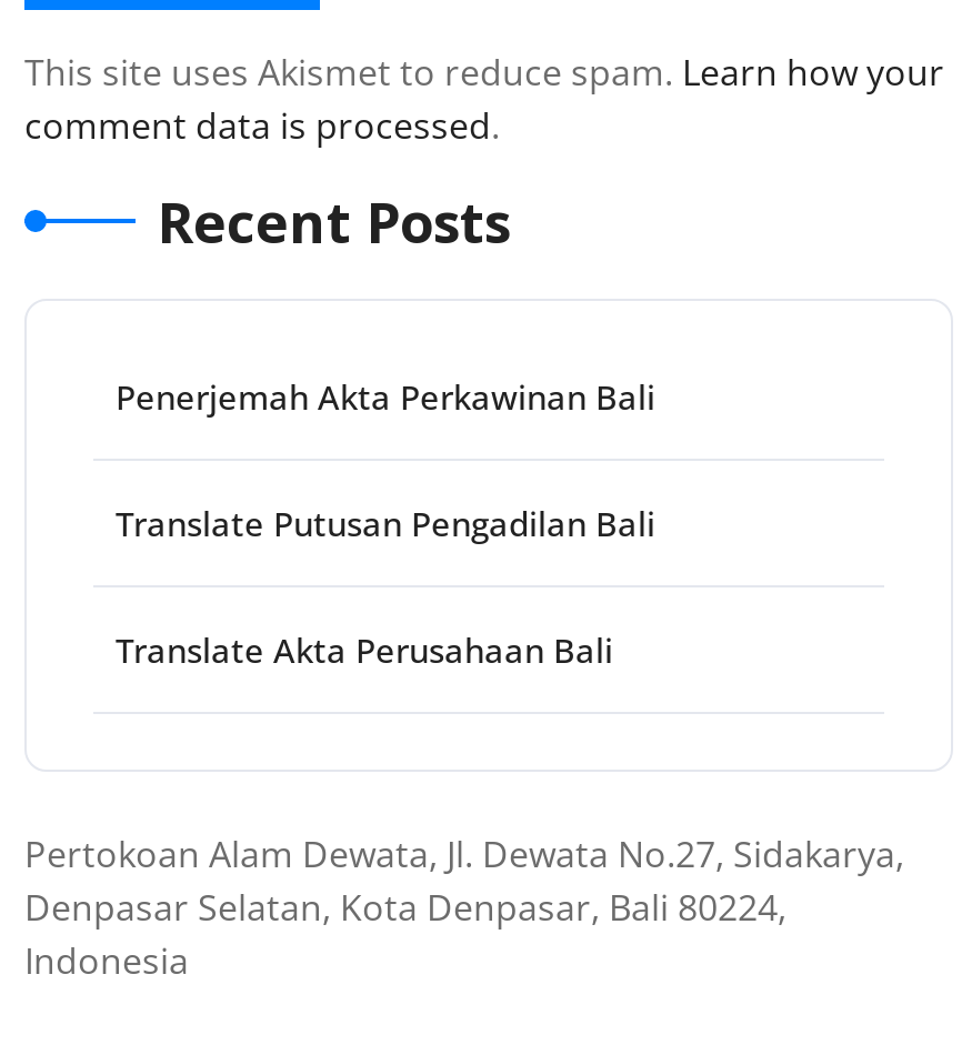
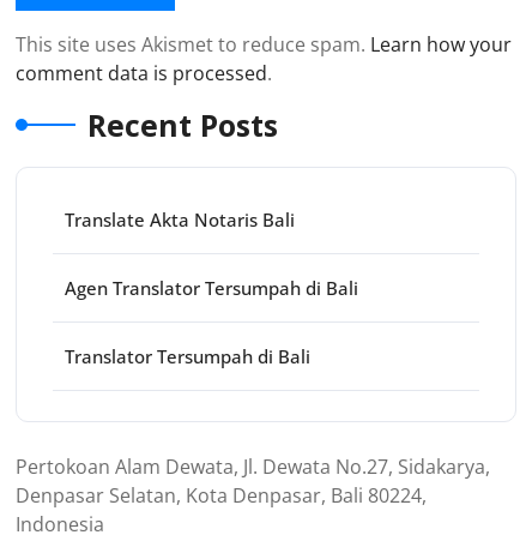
[116,374,655,419] Penerjemah Akta Perkawinan Bali -> [65,208,295,232] Translate Akta Notaris Bali
[116,501,655,545] Translate Putusan Pengadilan Bali -> [65,276,358,300] Agen Translator Tersumpah di Bali
[116,627,613,672] Translate Akta Perusahaan Bali -> [65,344,310,368] Translator Tersumpah di Bali

